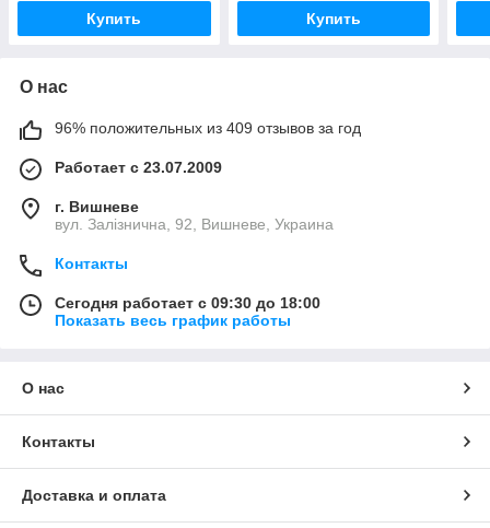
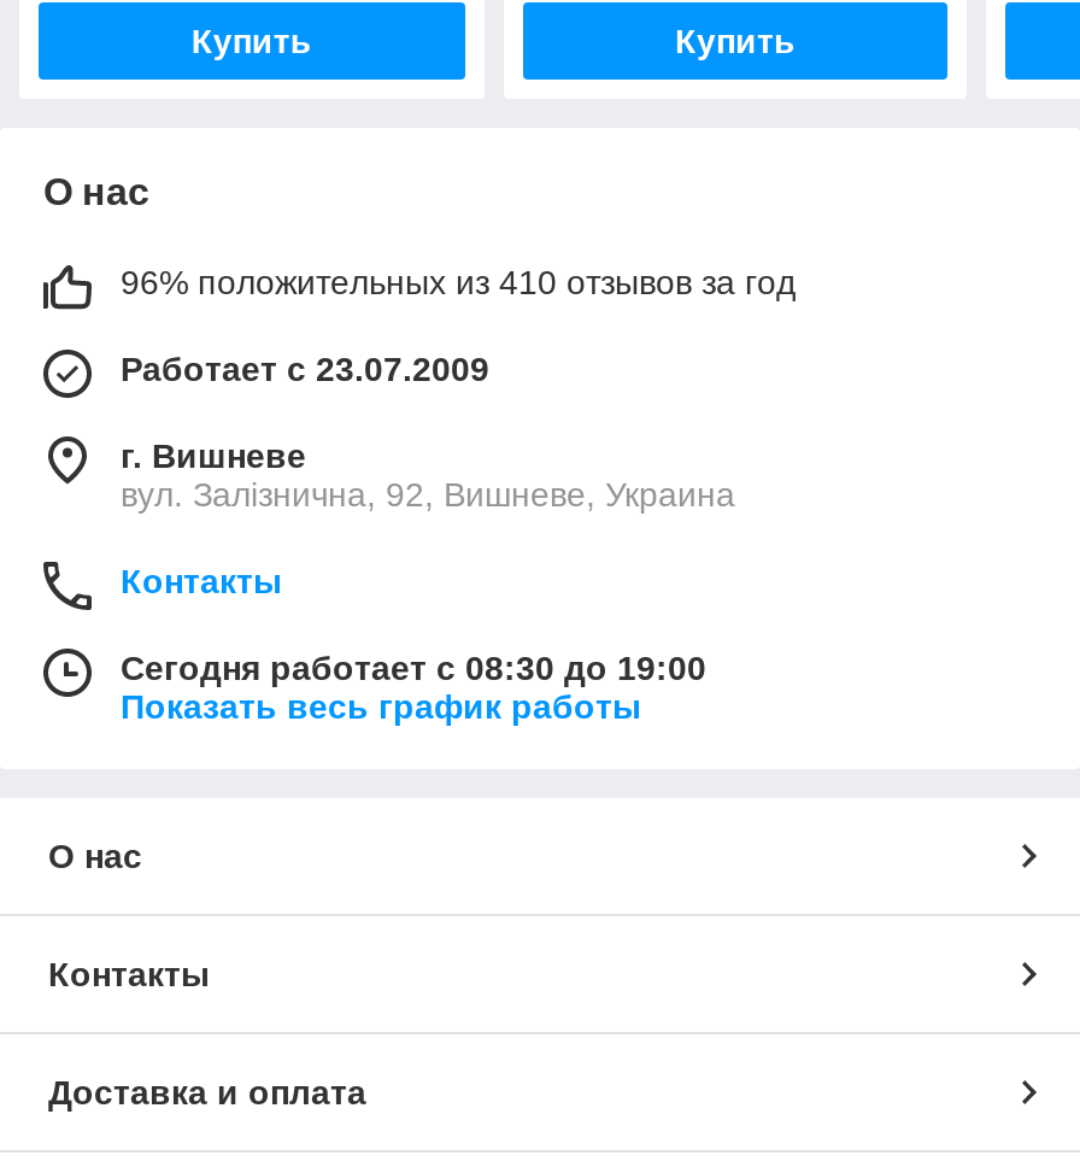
[55,119,361,136] 96% положительных из 409 отзывов за год -> [121,262,796,301] 96% положительных из 410 отзывов за год
[55,294,320,311] Сегодня работает с 09:30 до 18:00 -> [121,648,706,687] Сегодня работает с 08:30 до 19:00

